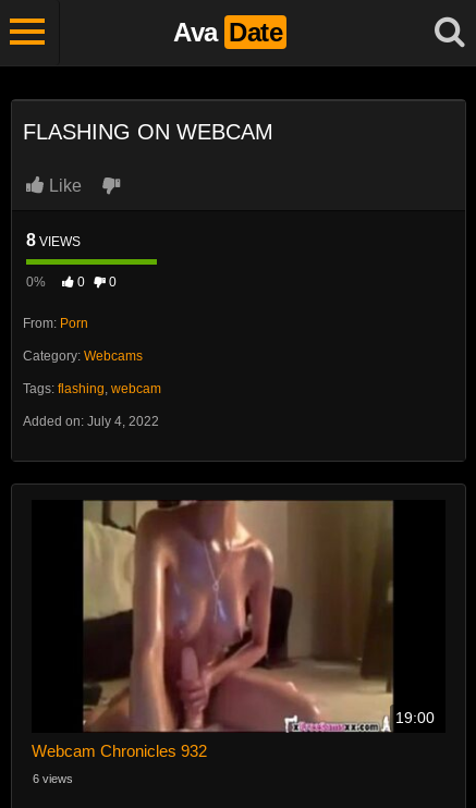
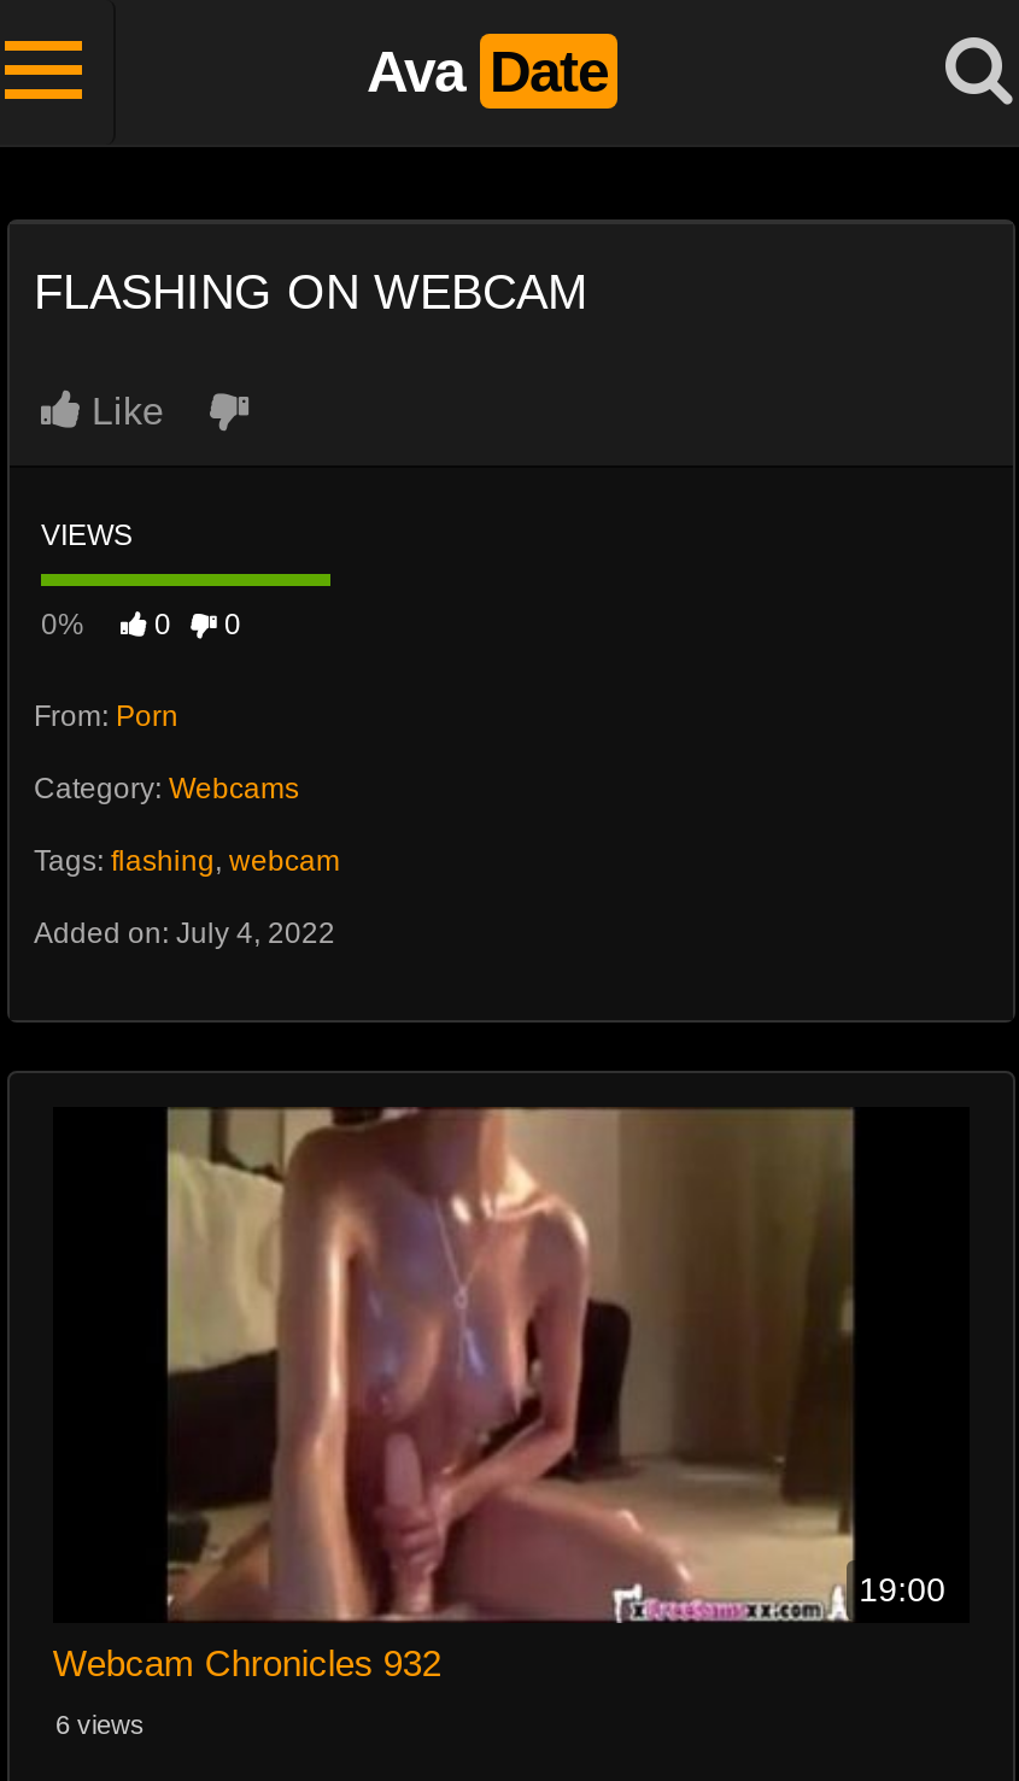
[26,231,81,249] 8 VIEWS -> [41,519,133,552] VIEWS

